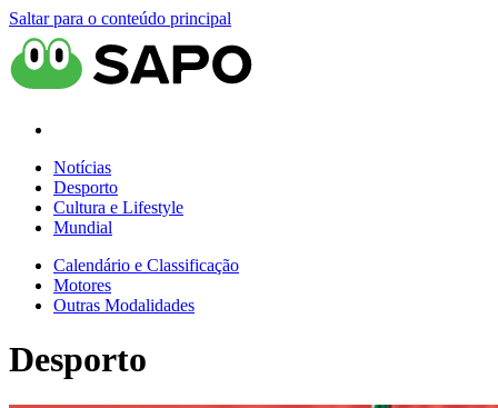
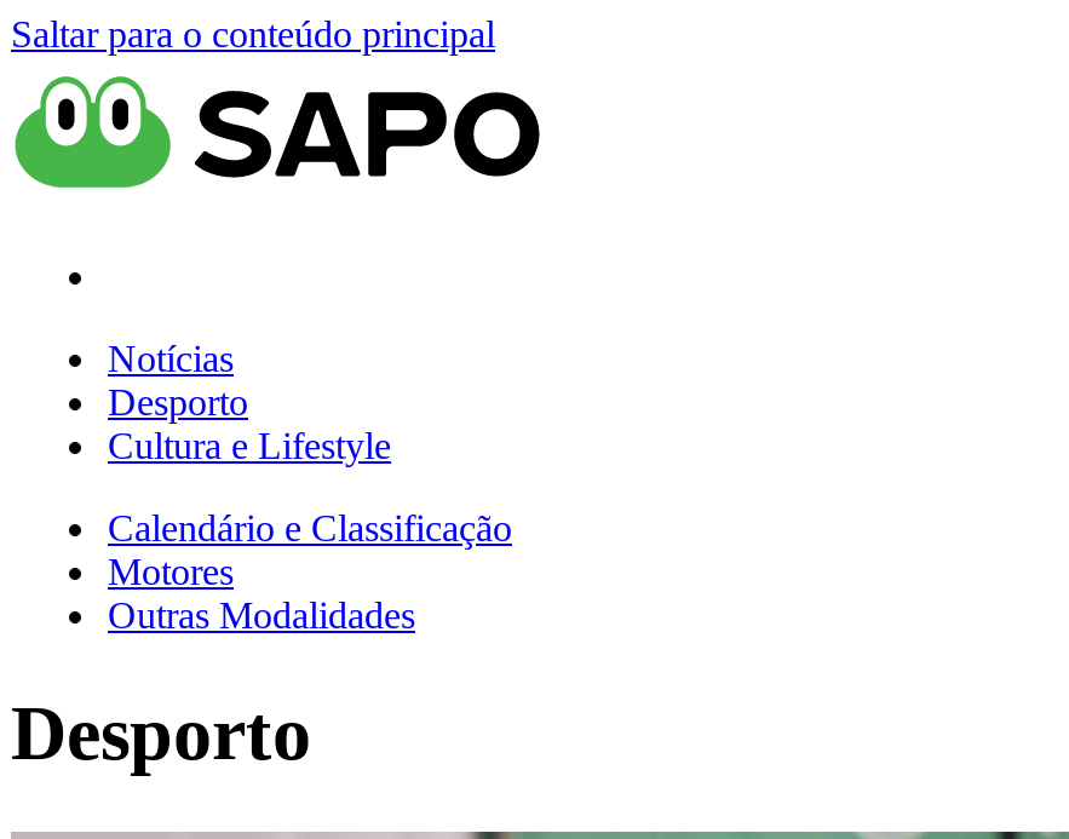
[53,218,112,237] Mundial -> none

